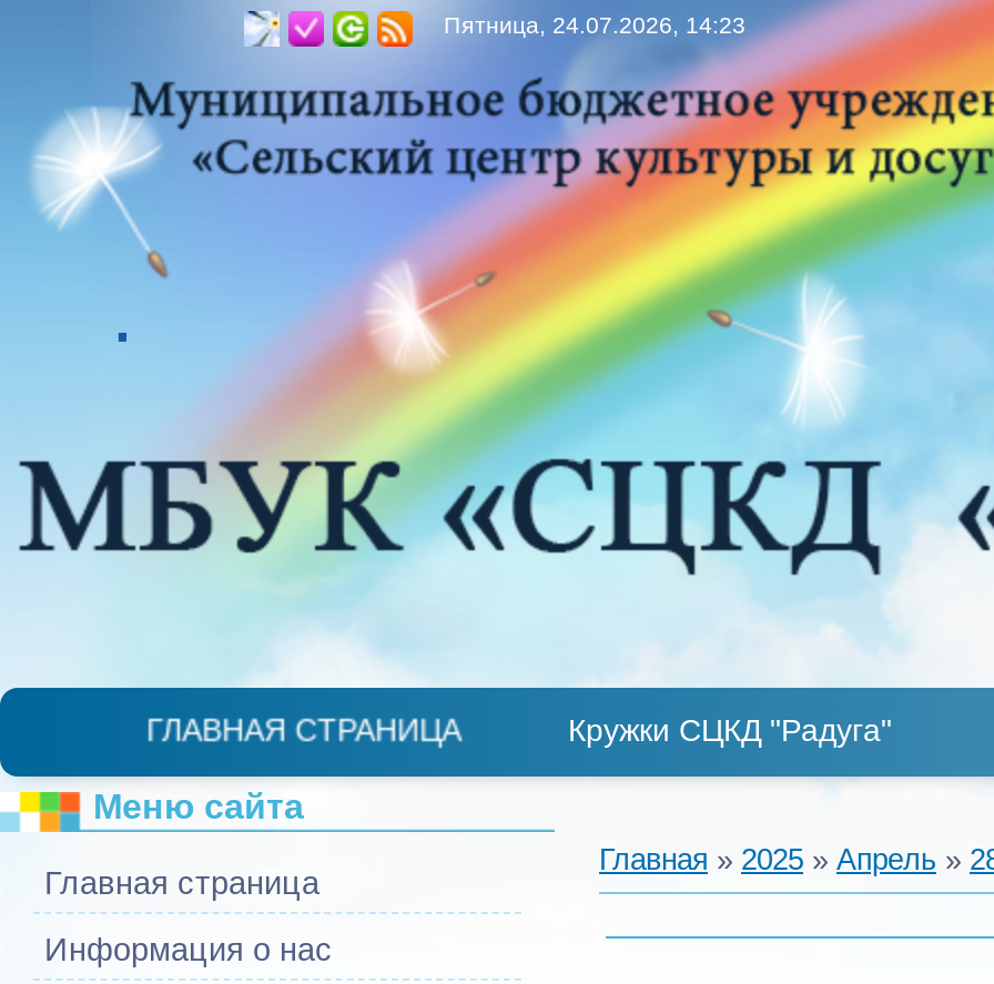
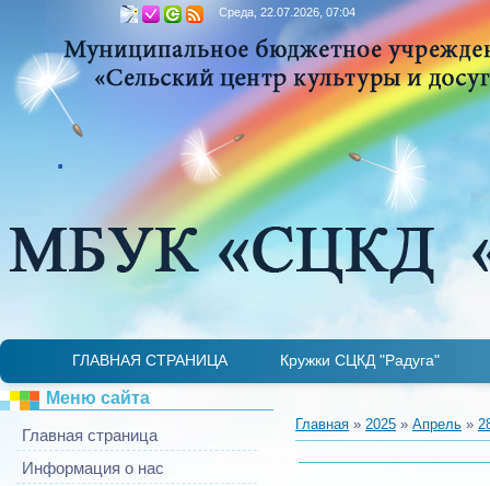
[444,11,745,38] Пятница, 24.07.2026, 14:23 -> [219,5,355,19] Среда, 22.07.2026, 07:04

